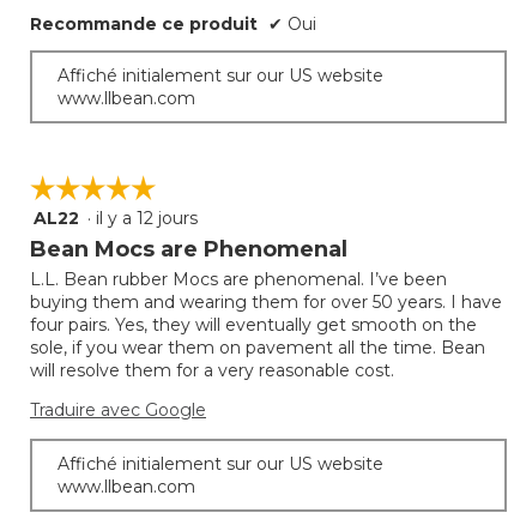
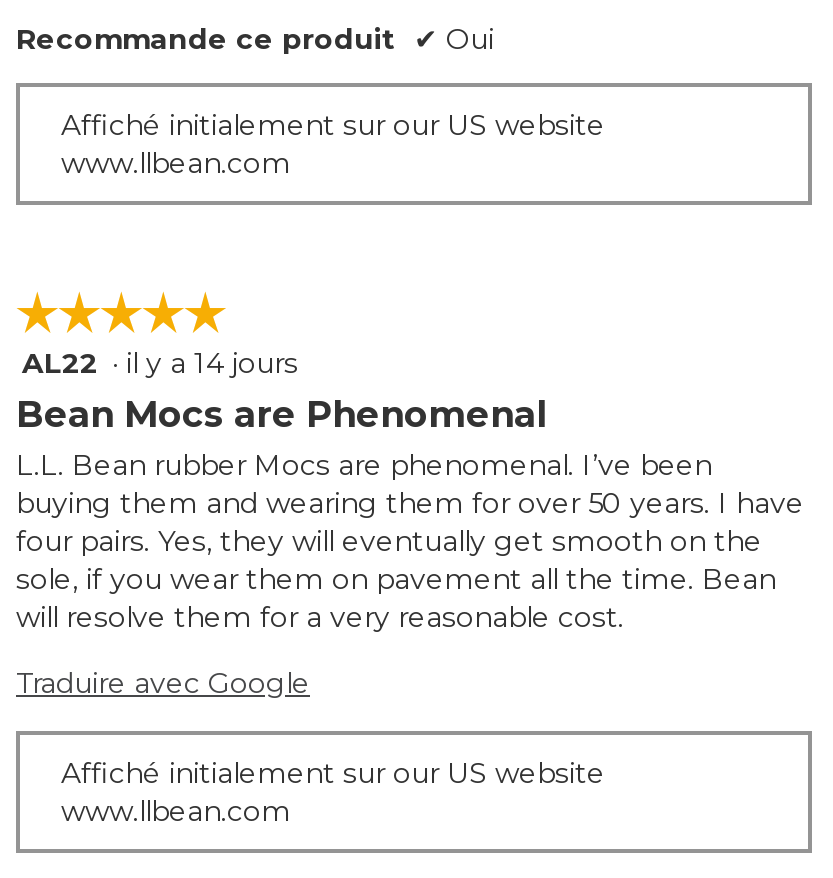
[34,207,207,229] AL22 · il y a 12 jours -> [22,345,314,381] AL22 · il y a 14 jours

